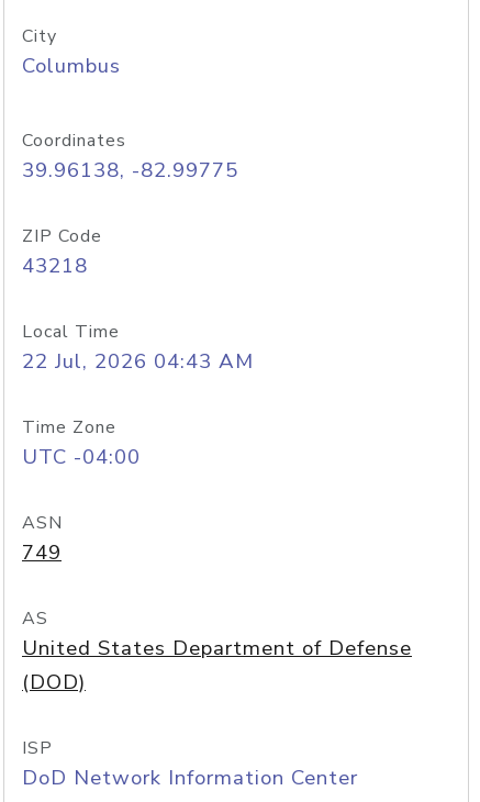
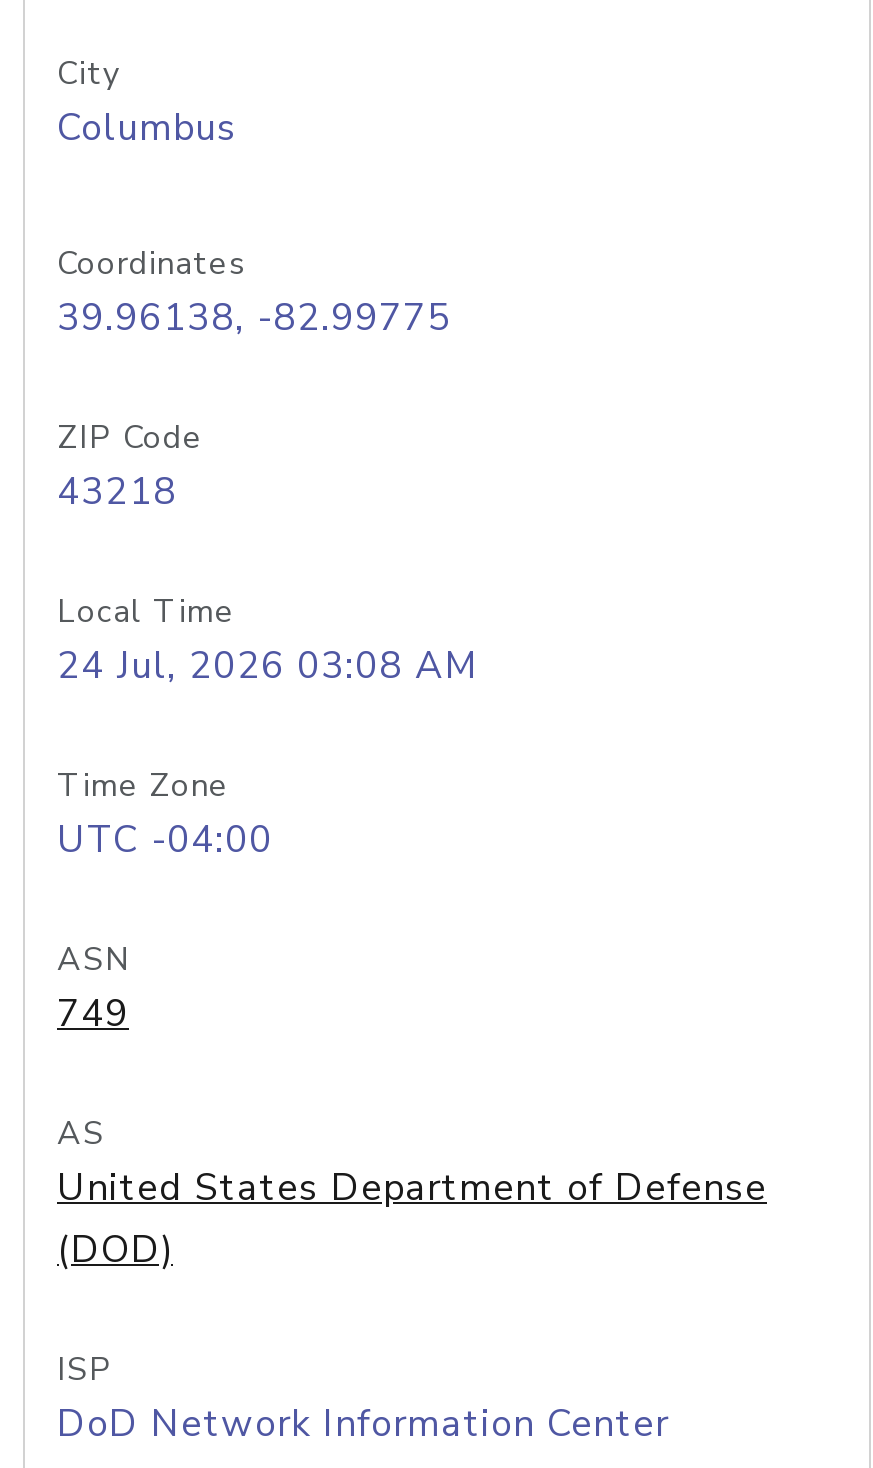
[22,347,254,376] 22 Jul, 2026 04:43 AM -> [57,640,479,692] 24 Jul, 2026 03:08 AM

